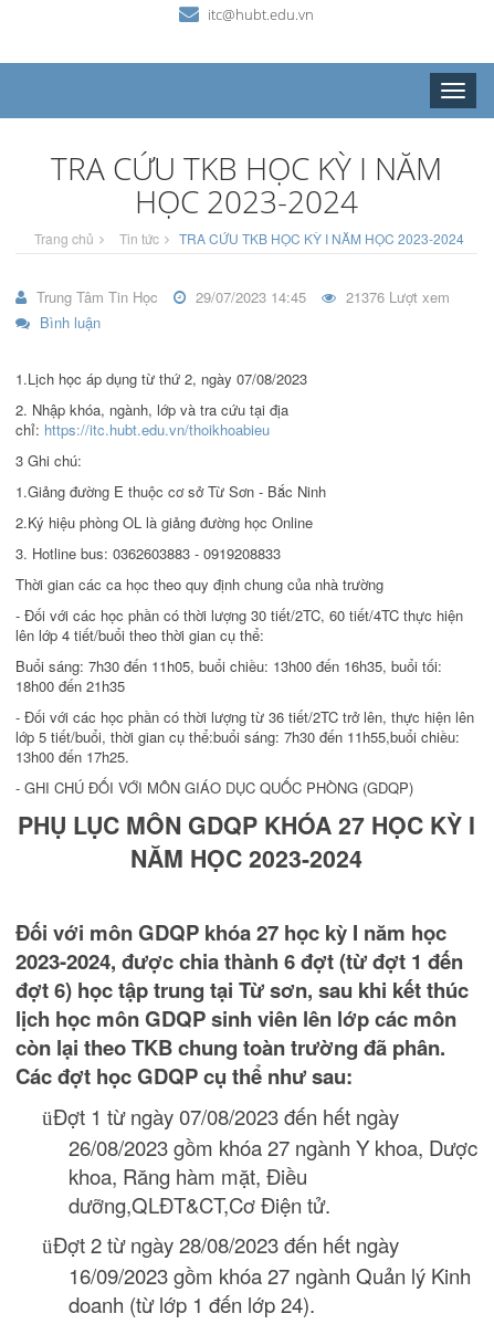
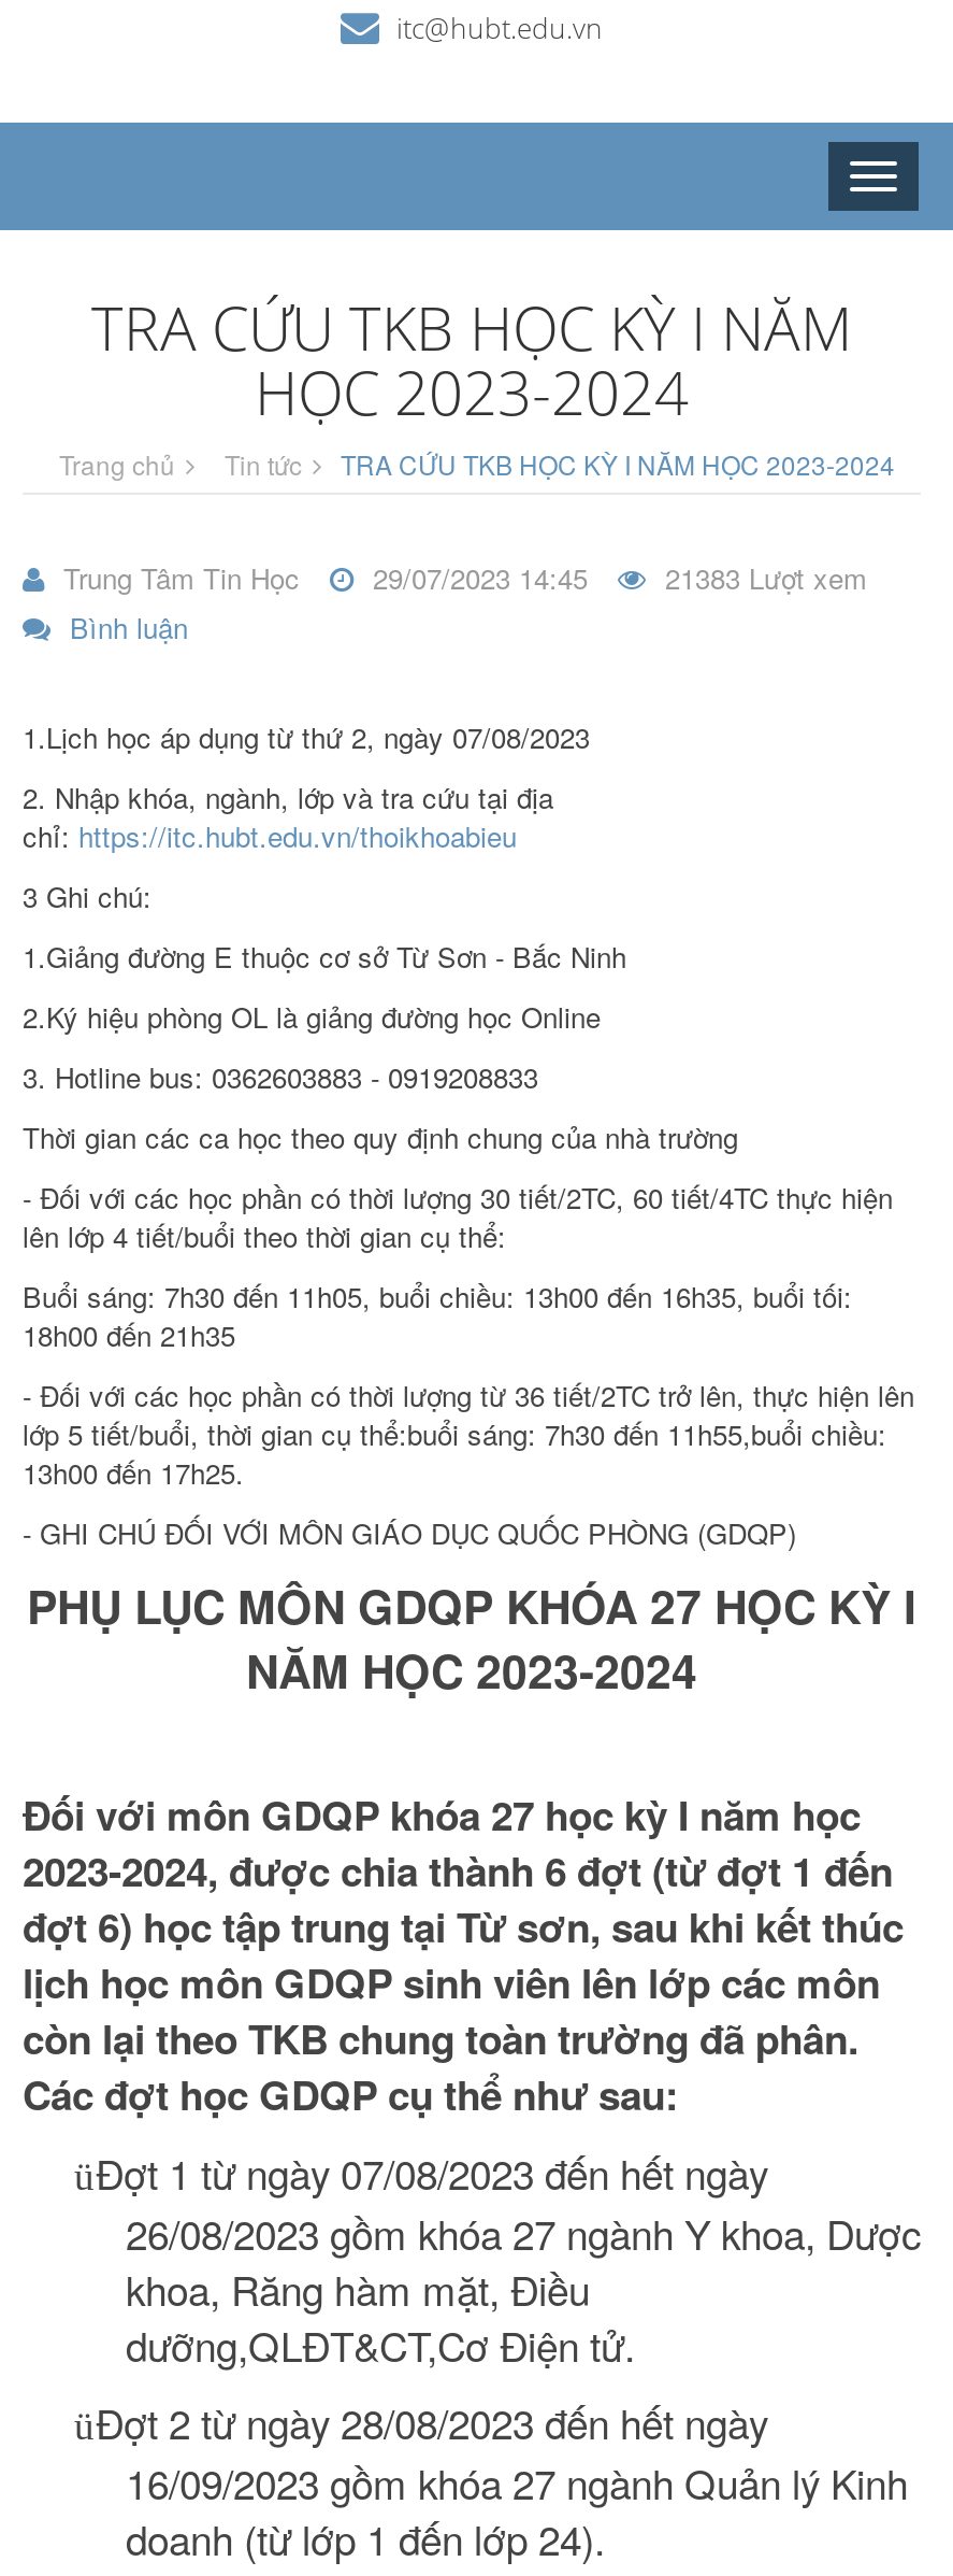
[32,286,450,307] Trung Tâm Tin Học 29/07/2023 14:45 21376 Lượt xem -> [55,557,867,598] Trung Tâm Tin Học 29/07/2023 14:45 21383 Lượt xem

